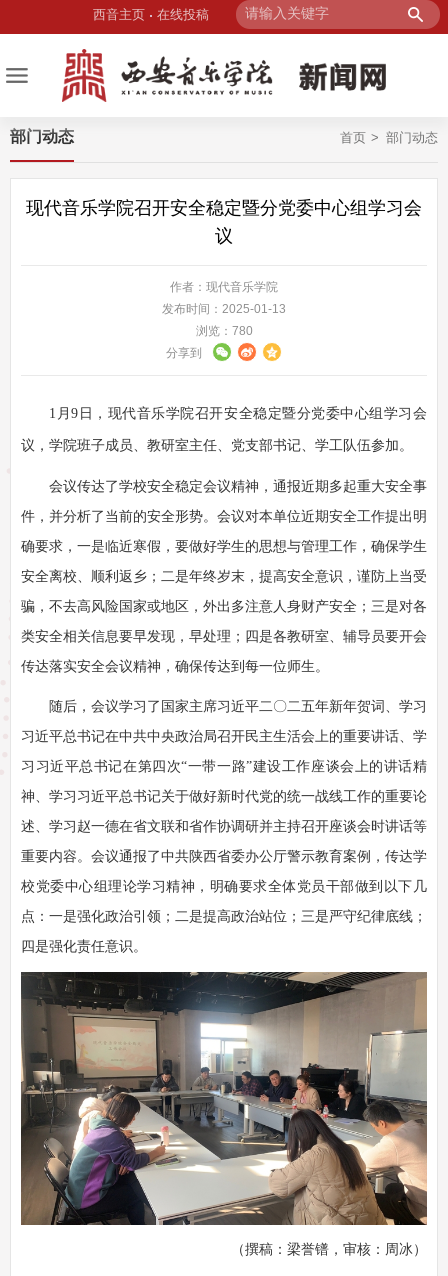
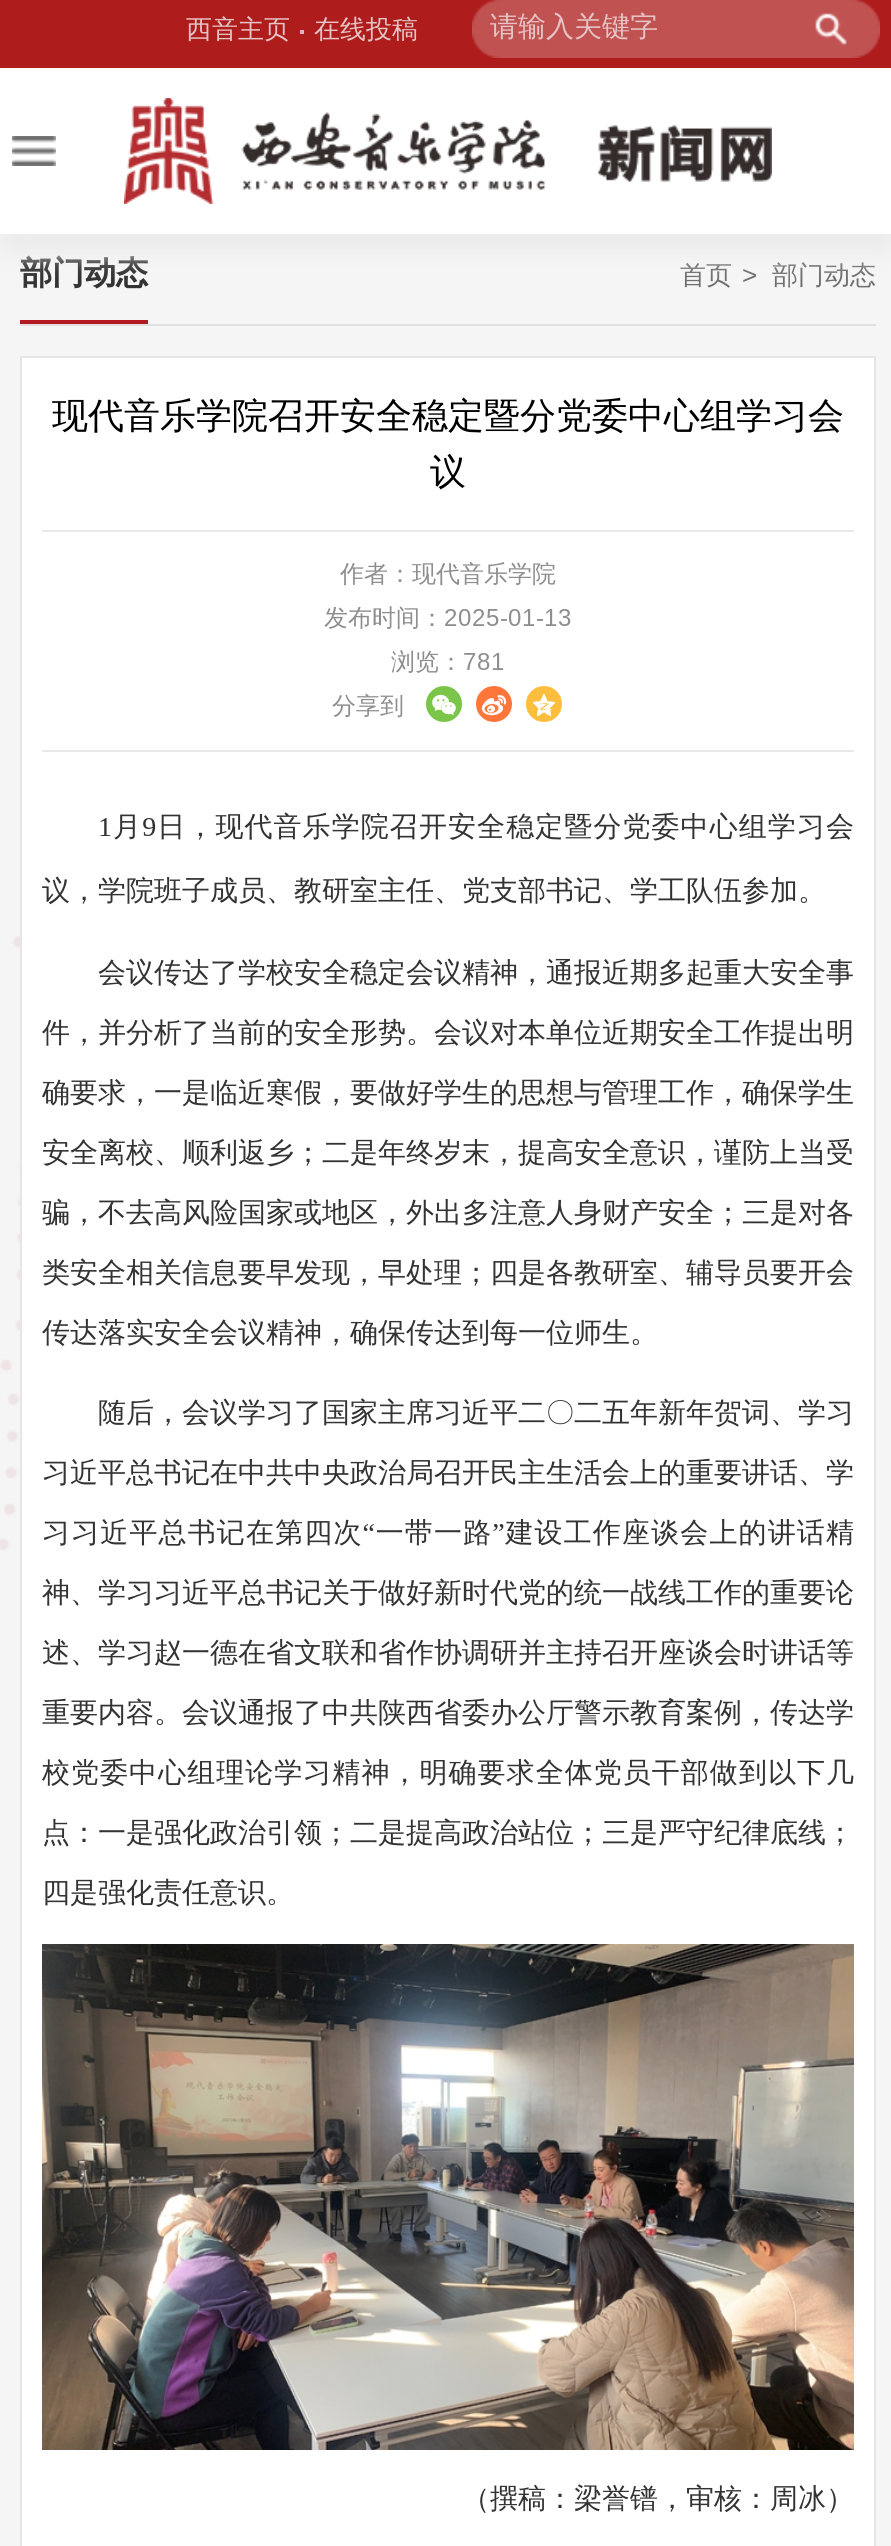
[195,324,252,338] 浏览：780 -> [391,648,505,676] 浏览：781

